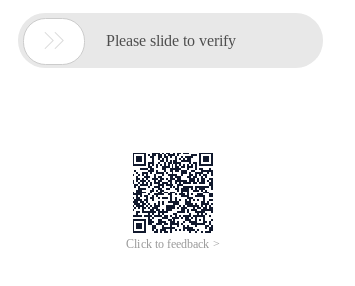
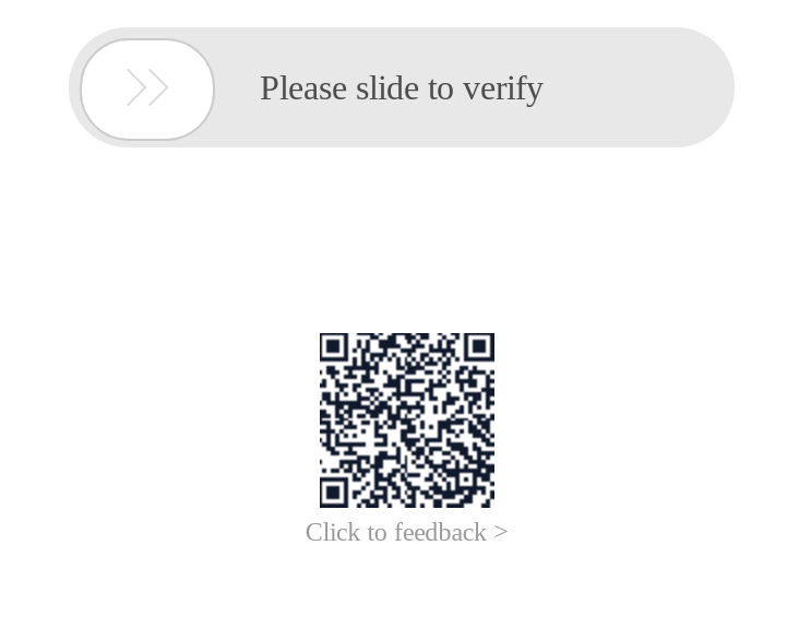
[132,152,214,234] [image] -> [318,331,497,510] [image]

